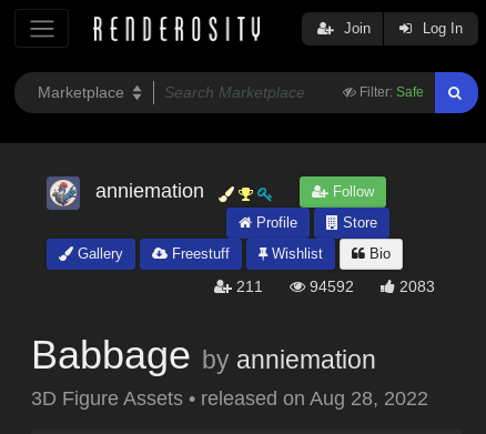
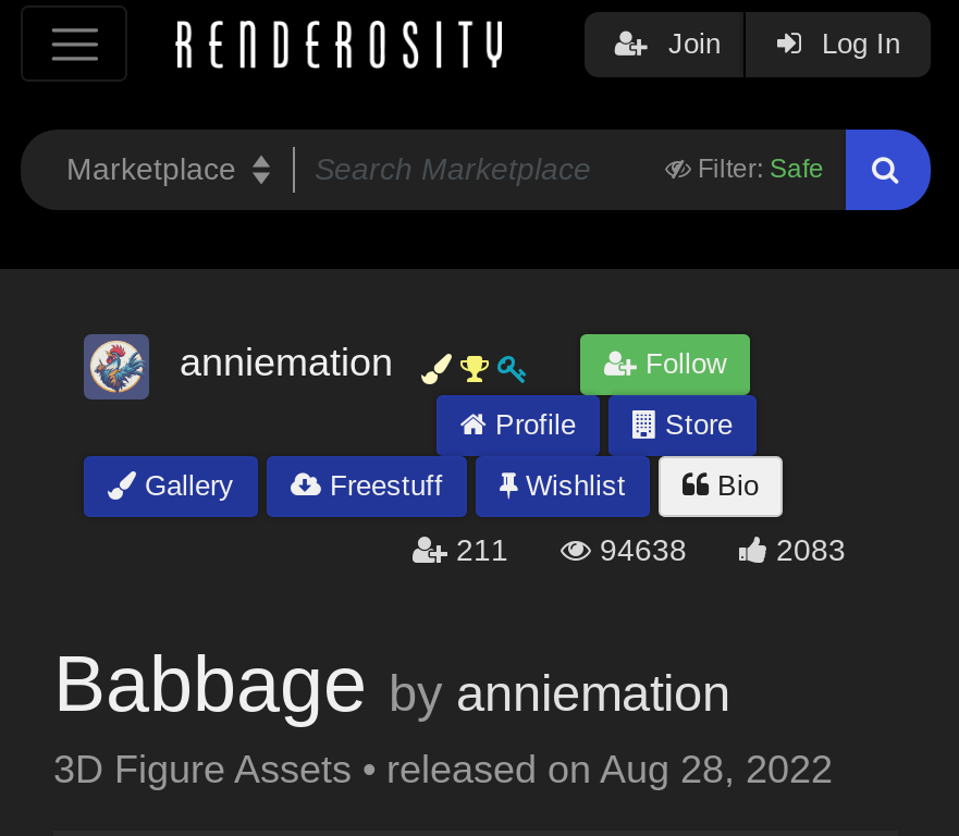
[305,278,354,295] 94592 -> [591,533,687,568] 94638

